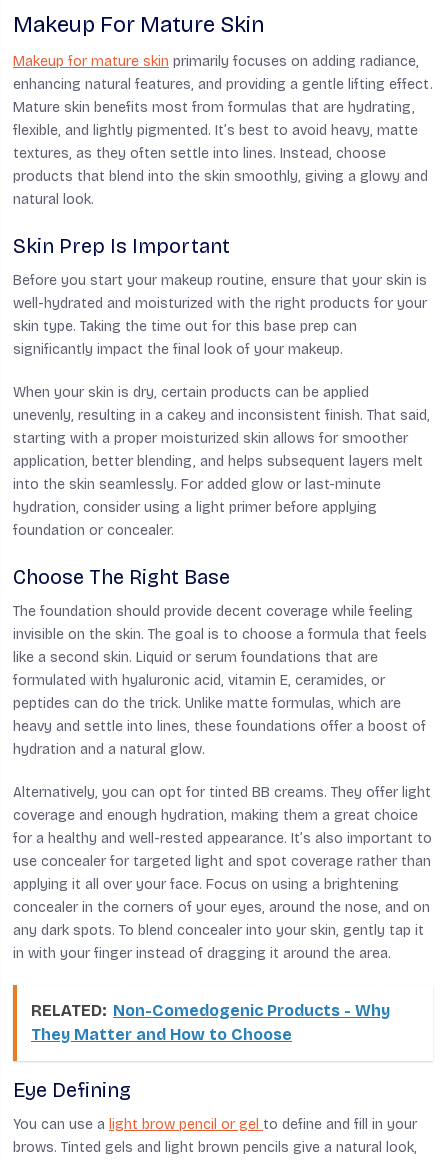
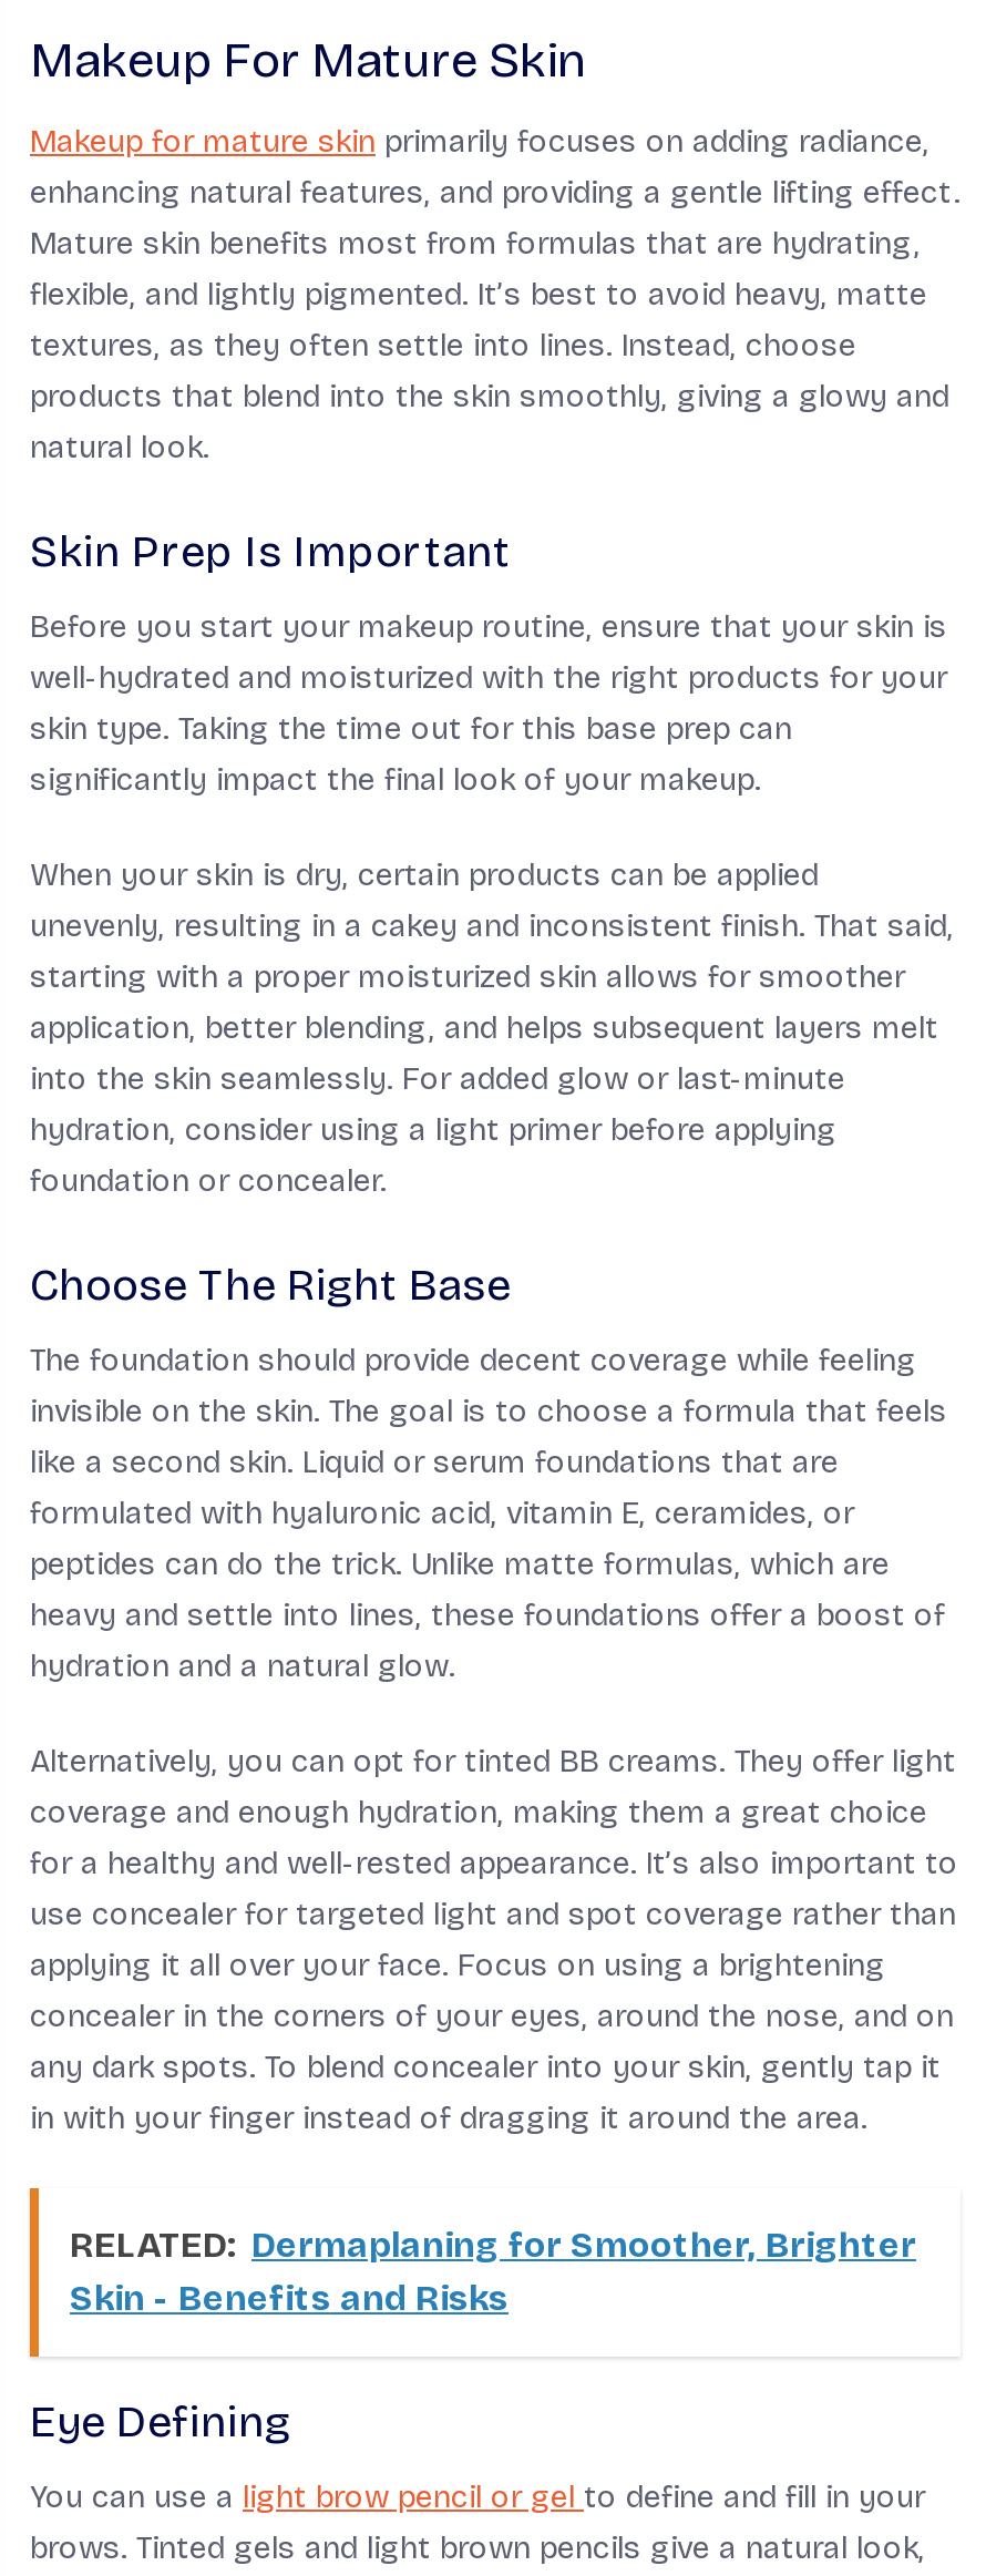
[31,1000,390,1043] RELATED: Non-Comedogenic Products - Why | They Matter and How to Choose -> [70,2223,916,2318] RELATED: Dermaplaning for Smoother, Brighter | Skin - Benefits and Risks

